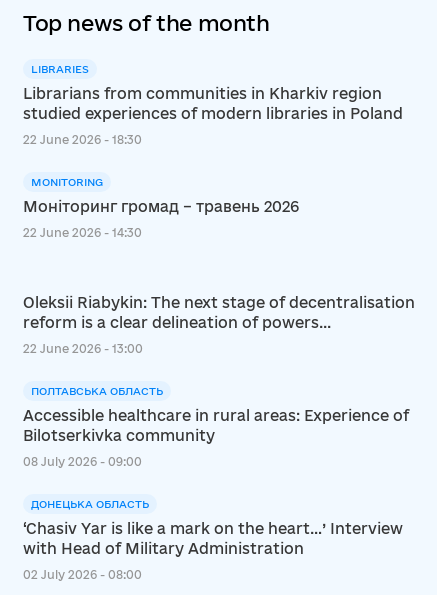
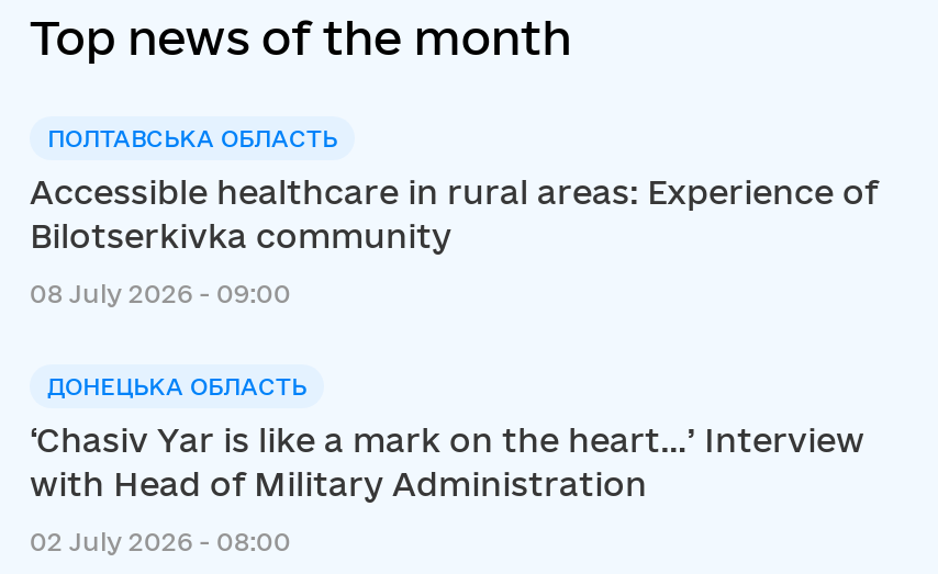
[23,63,403,239] LIBRARIES | Librarians from communities in Kharkiv region | studied experiences of modern libraries in Poland | 22 June 2026 - 18:30 | MONITORING | Моніторинг громад – травень 2026 | 22 June 2026 - 14:30 -> none
[23,294,415,355] Oleksii Riabykin: The next stage of decentralisation | reform is a clear delineation of powers... | 22 June 2026 - 13:00 -> none

